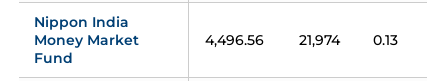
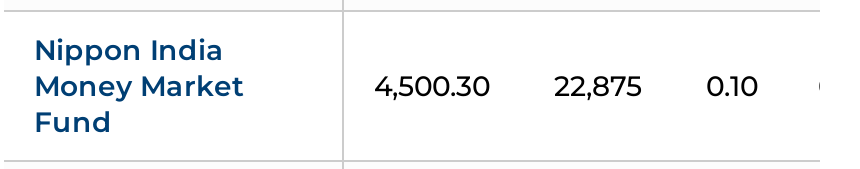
[205,30,264,48] 4,496.56 -> [374,67,490,103] 4,500.30
[299,30,340,48] 21,974 -> [554,67,642,103] 22,875
[373,30,398,48] 0.13 -> [706,67,758,103] 0.10

